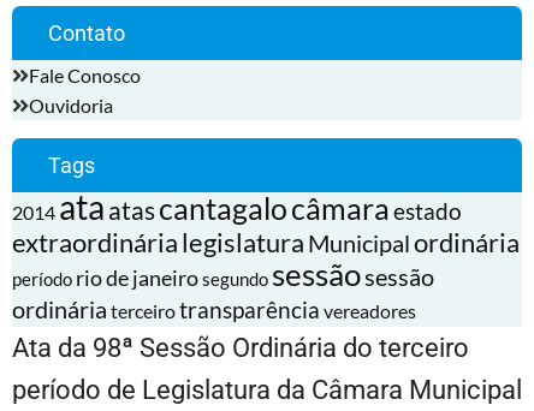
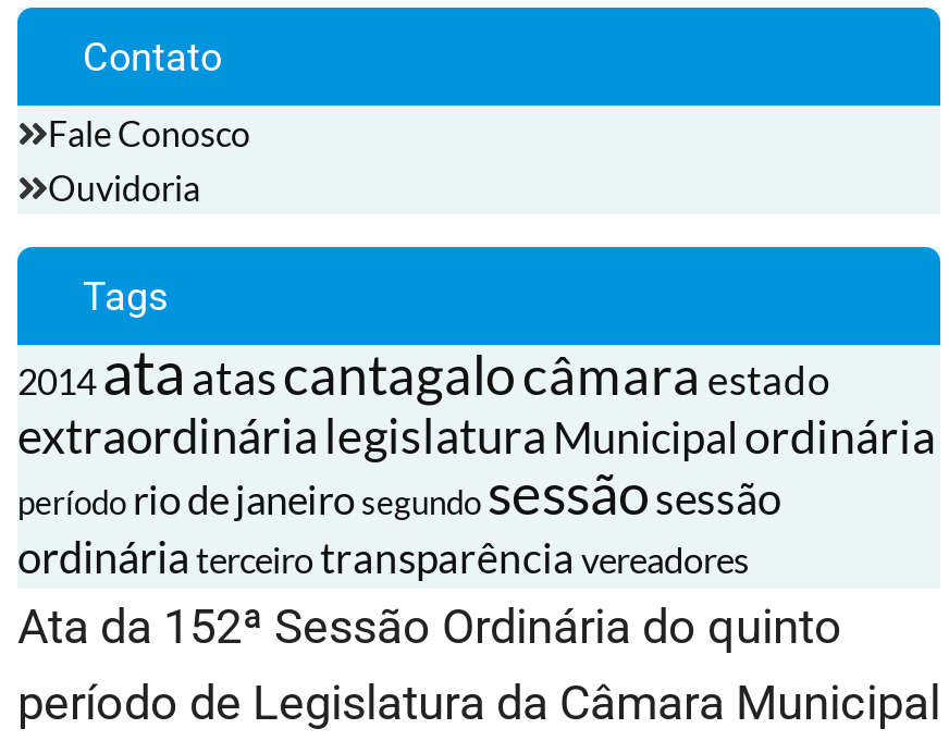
[12,333,469,363] Ata da 98ª Sessão Ordinária do terceiro -> [17,600,842,654] Ata da 152ª Sessão Ordinária do quinto

